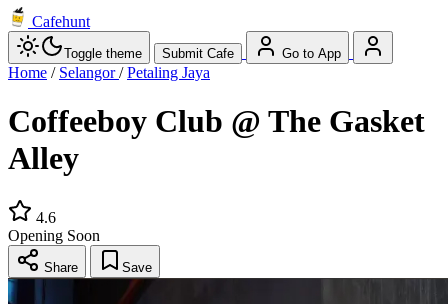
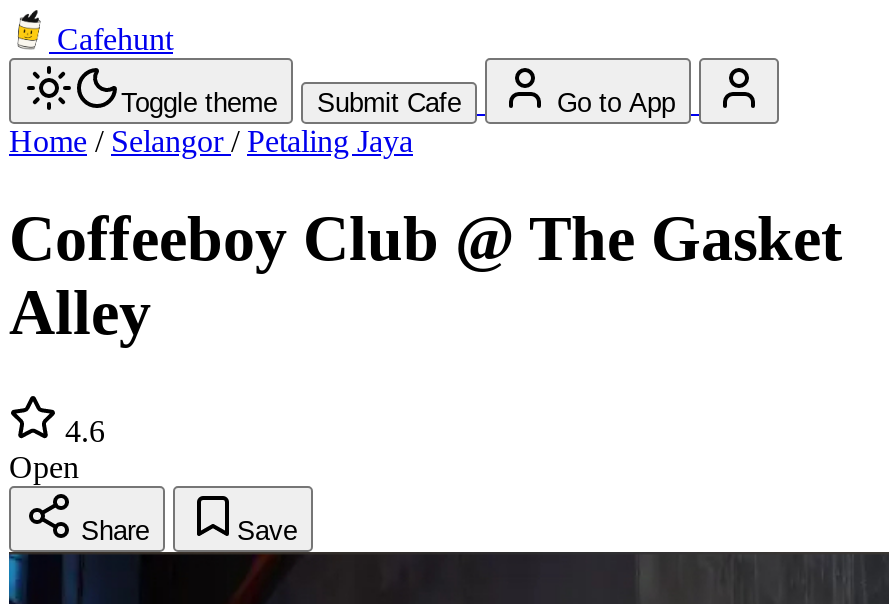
[8,227,100,244] Opening Soon -> [9,450,79,484] Open

